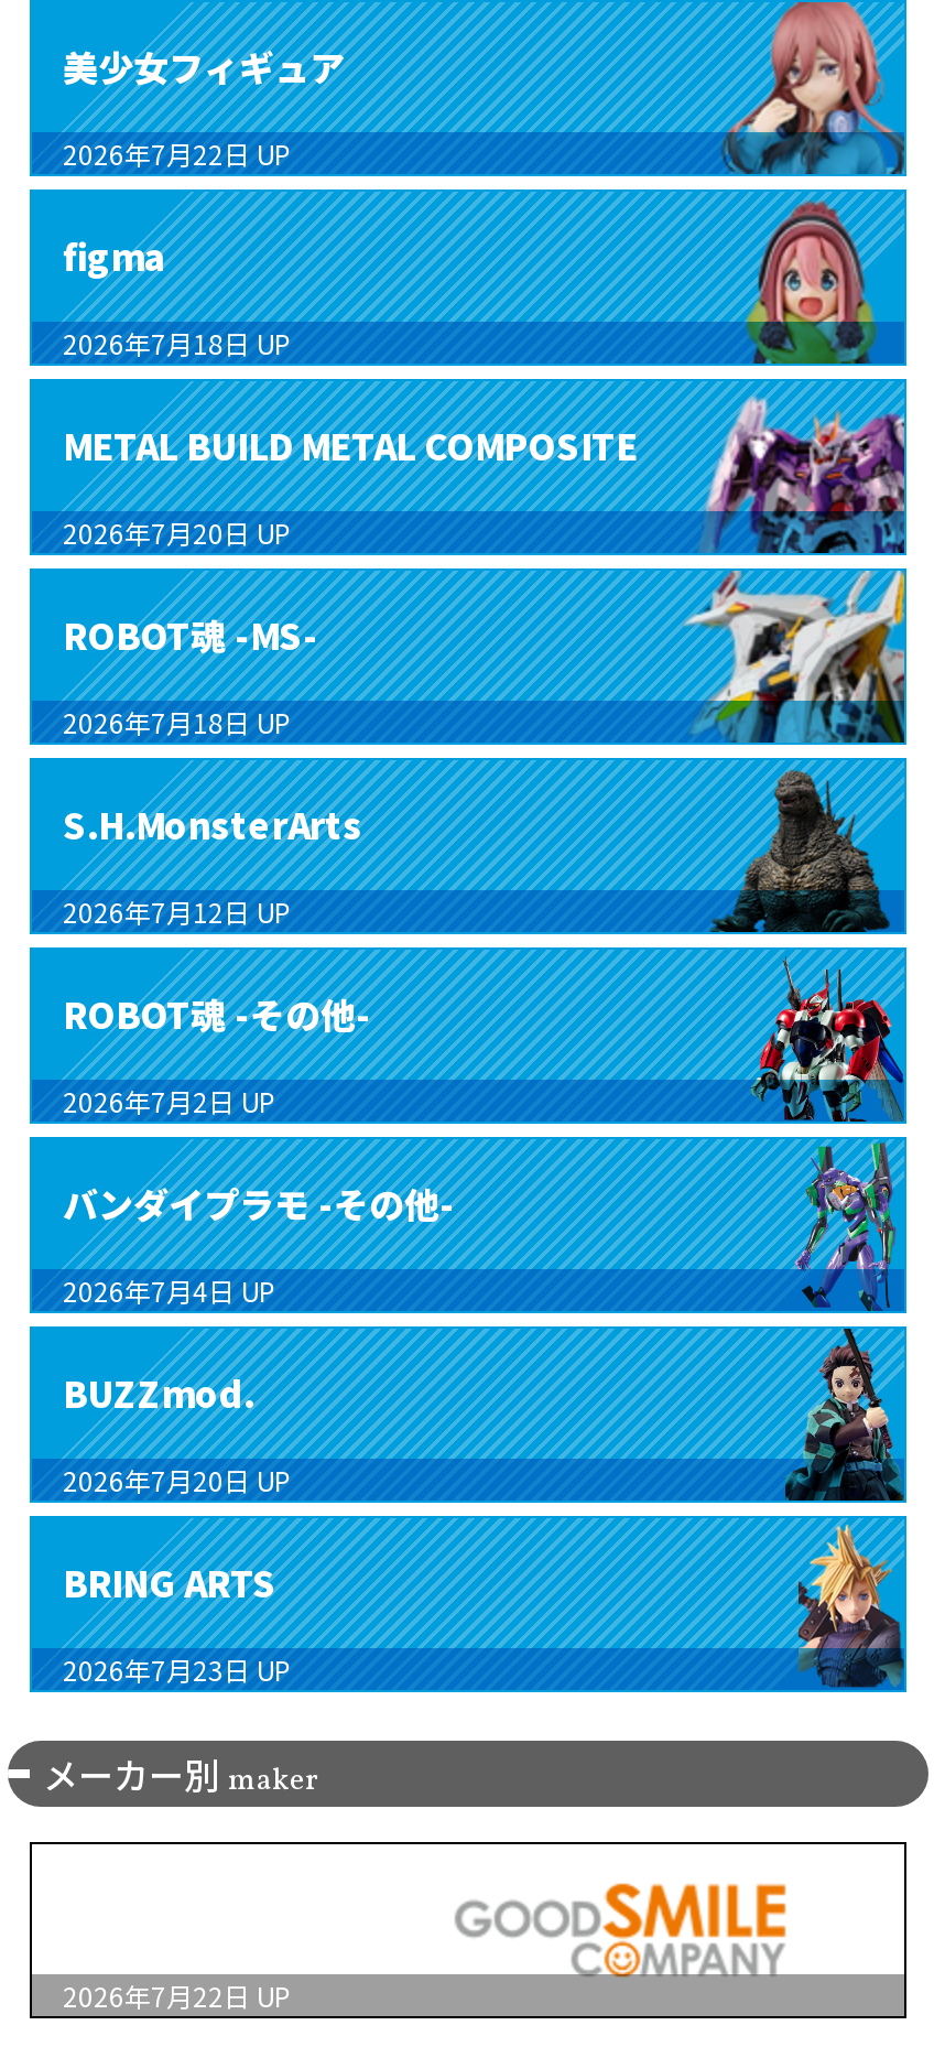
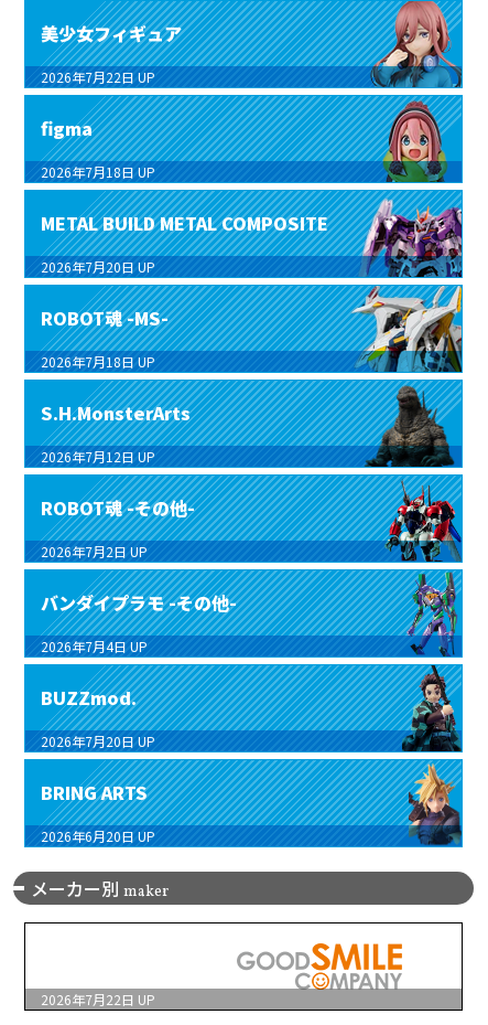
[63,1650,292,1688] 2026年7月23日 UP -> [41,826,155,845] 2026年6月20日 UP

